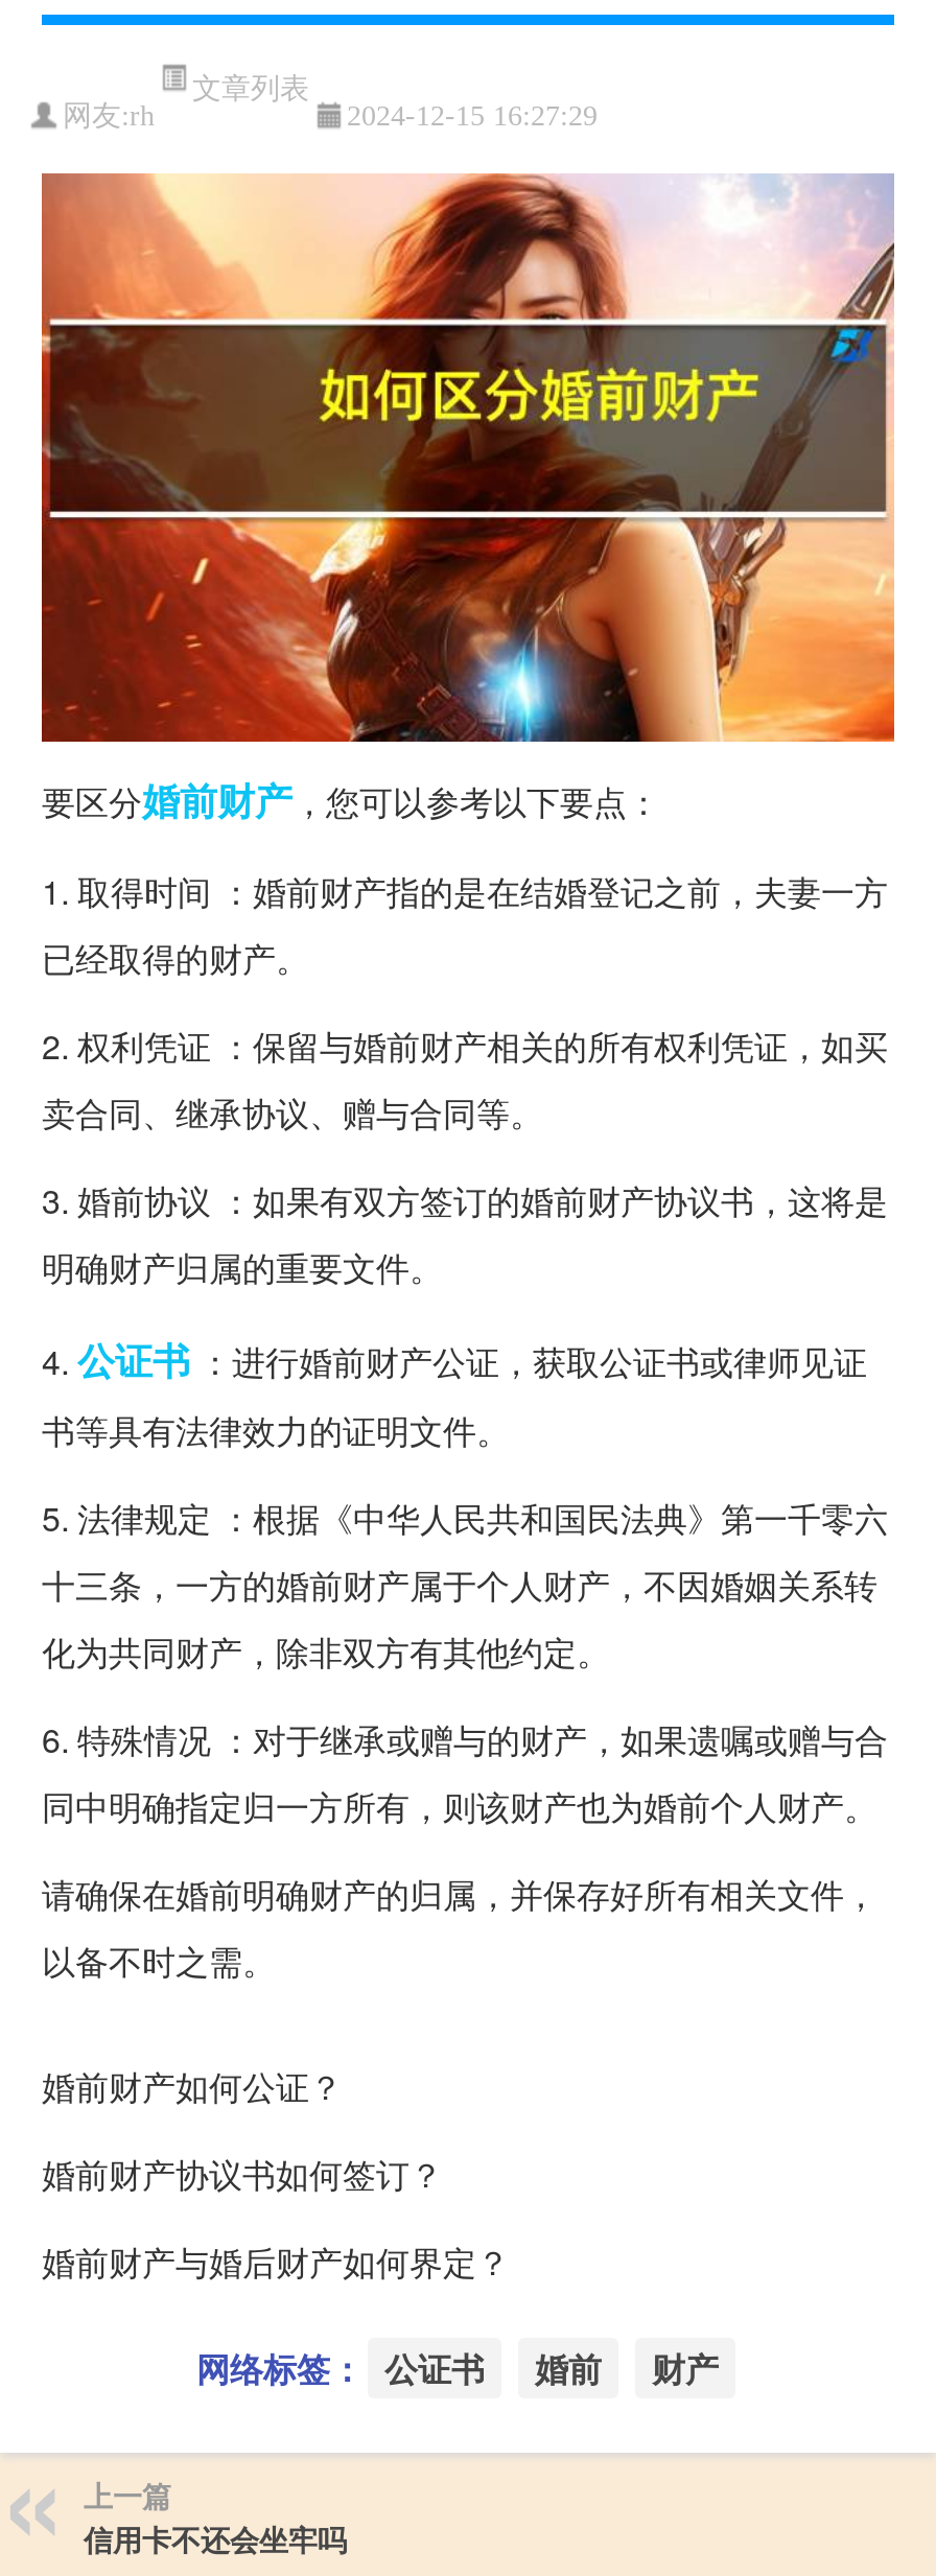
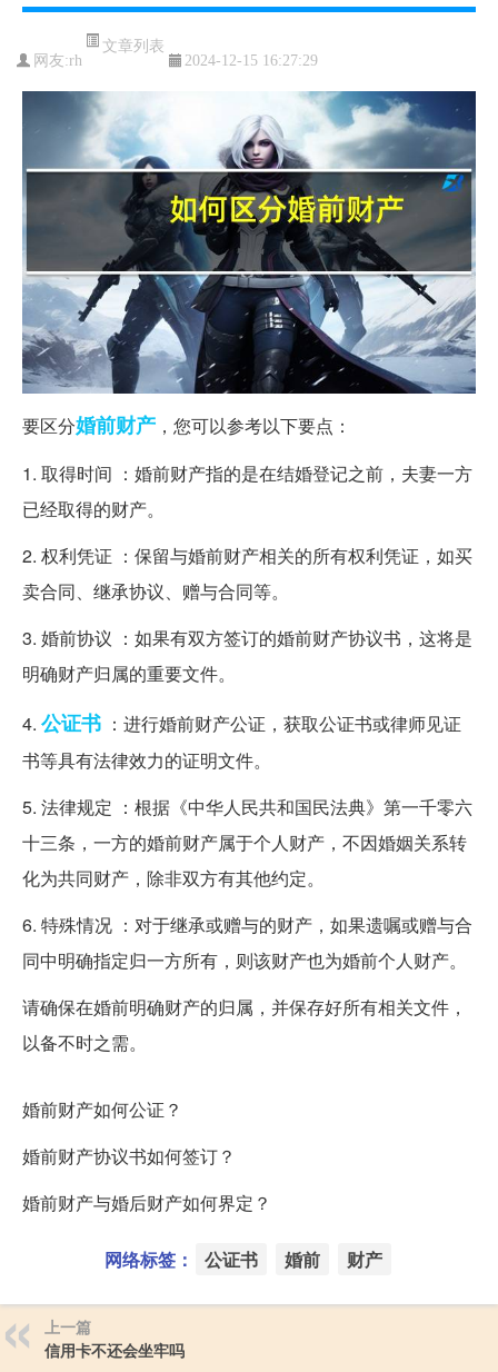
[40,171,896,744] [image] -> [21,90,477,395] [image]

